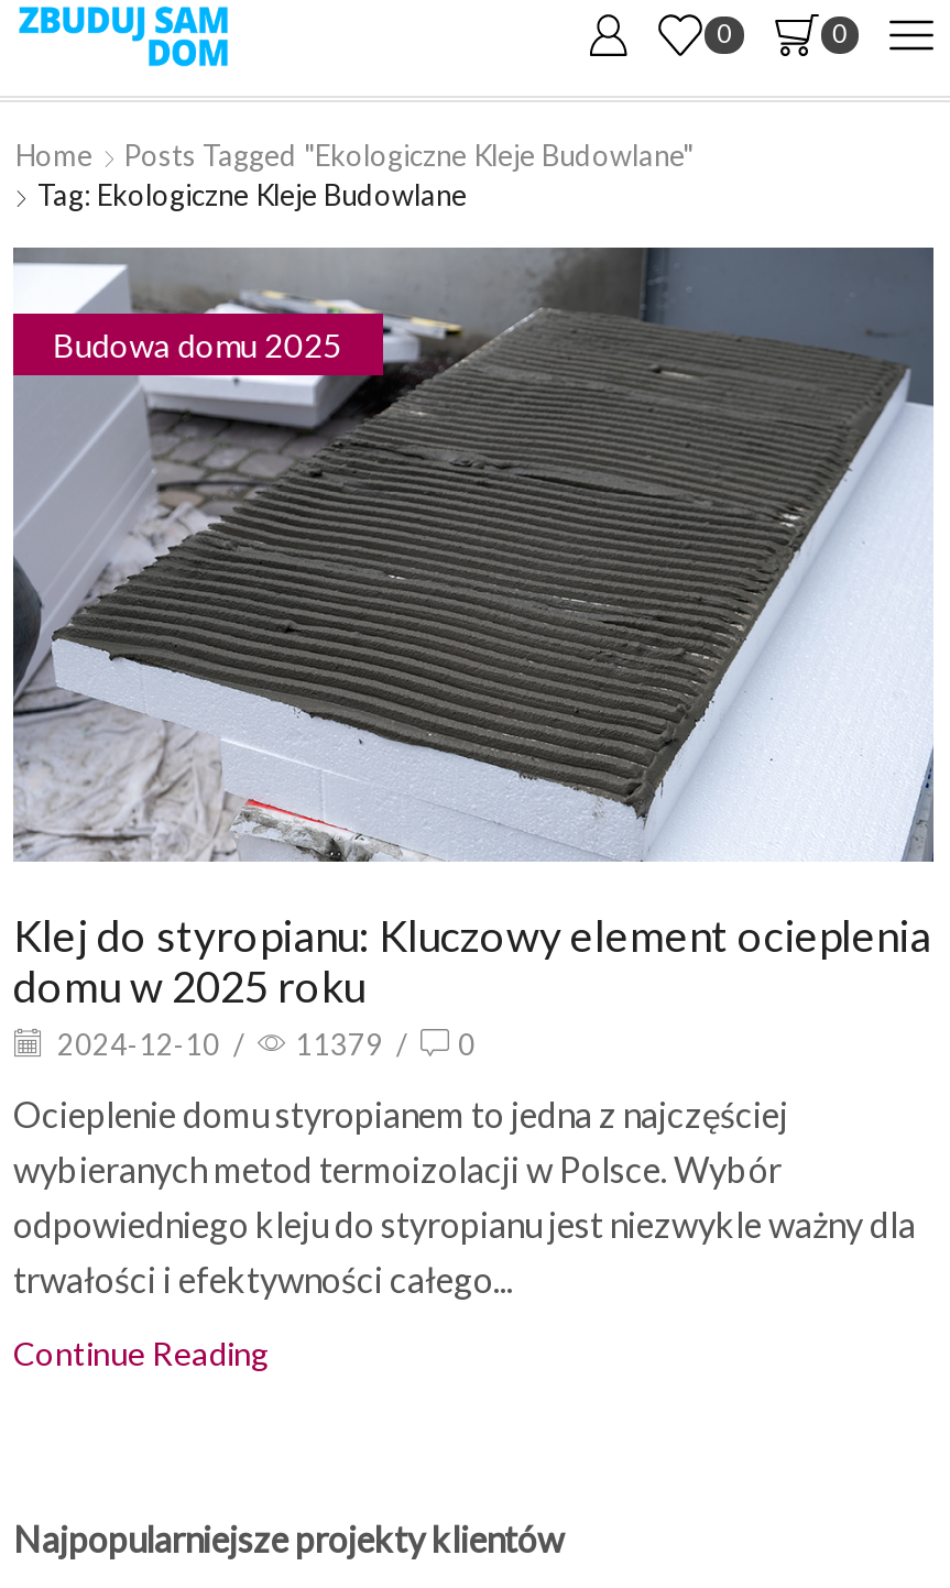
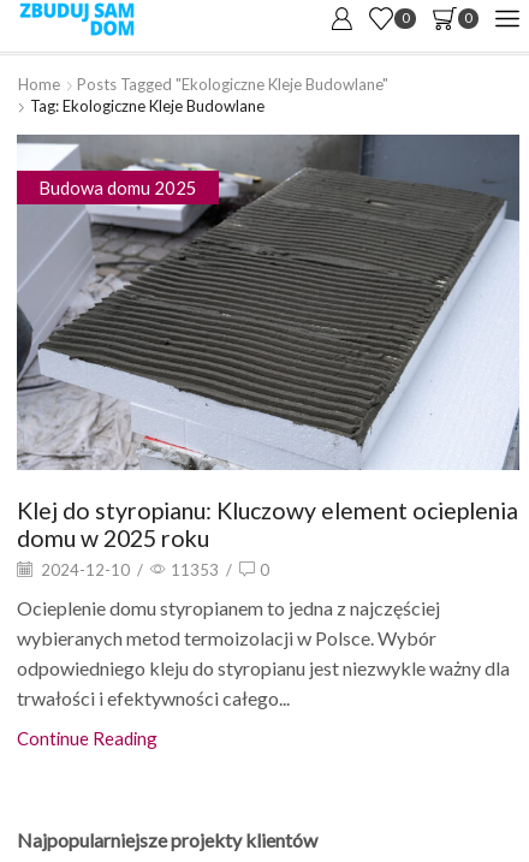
[51,1026,476,1061] 2024-12-10 / 11379 / 0 -> [37,560,269,579] 2024-12-10 / 11353 / 0

